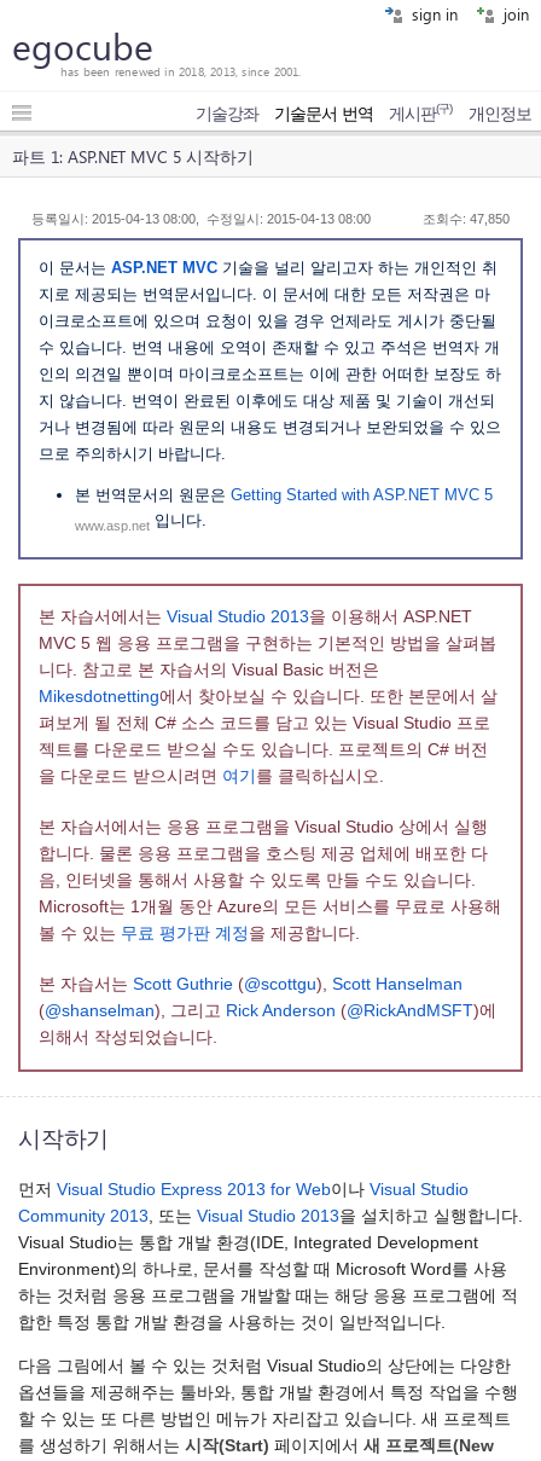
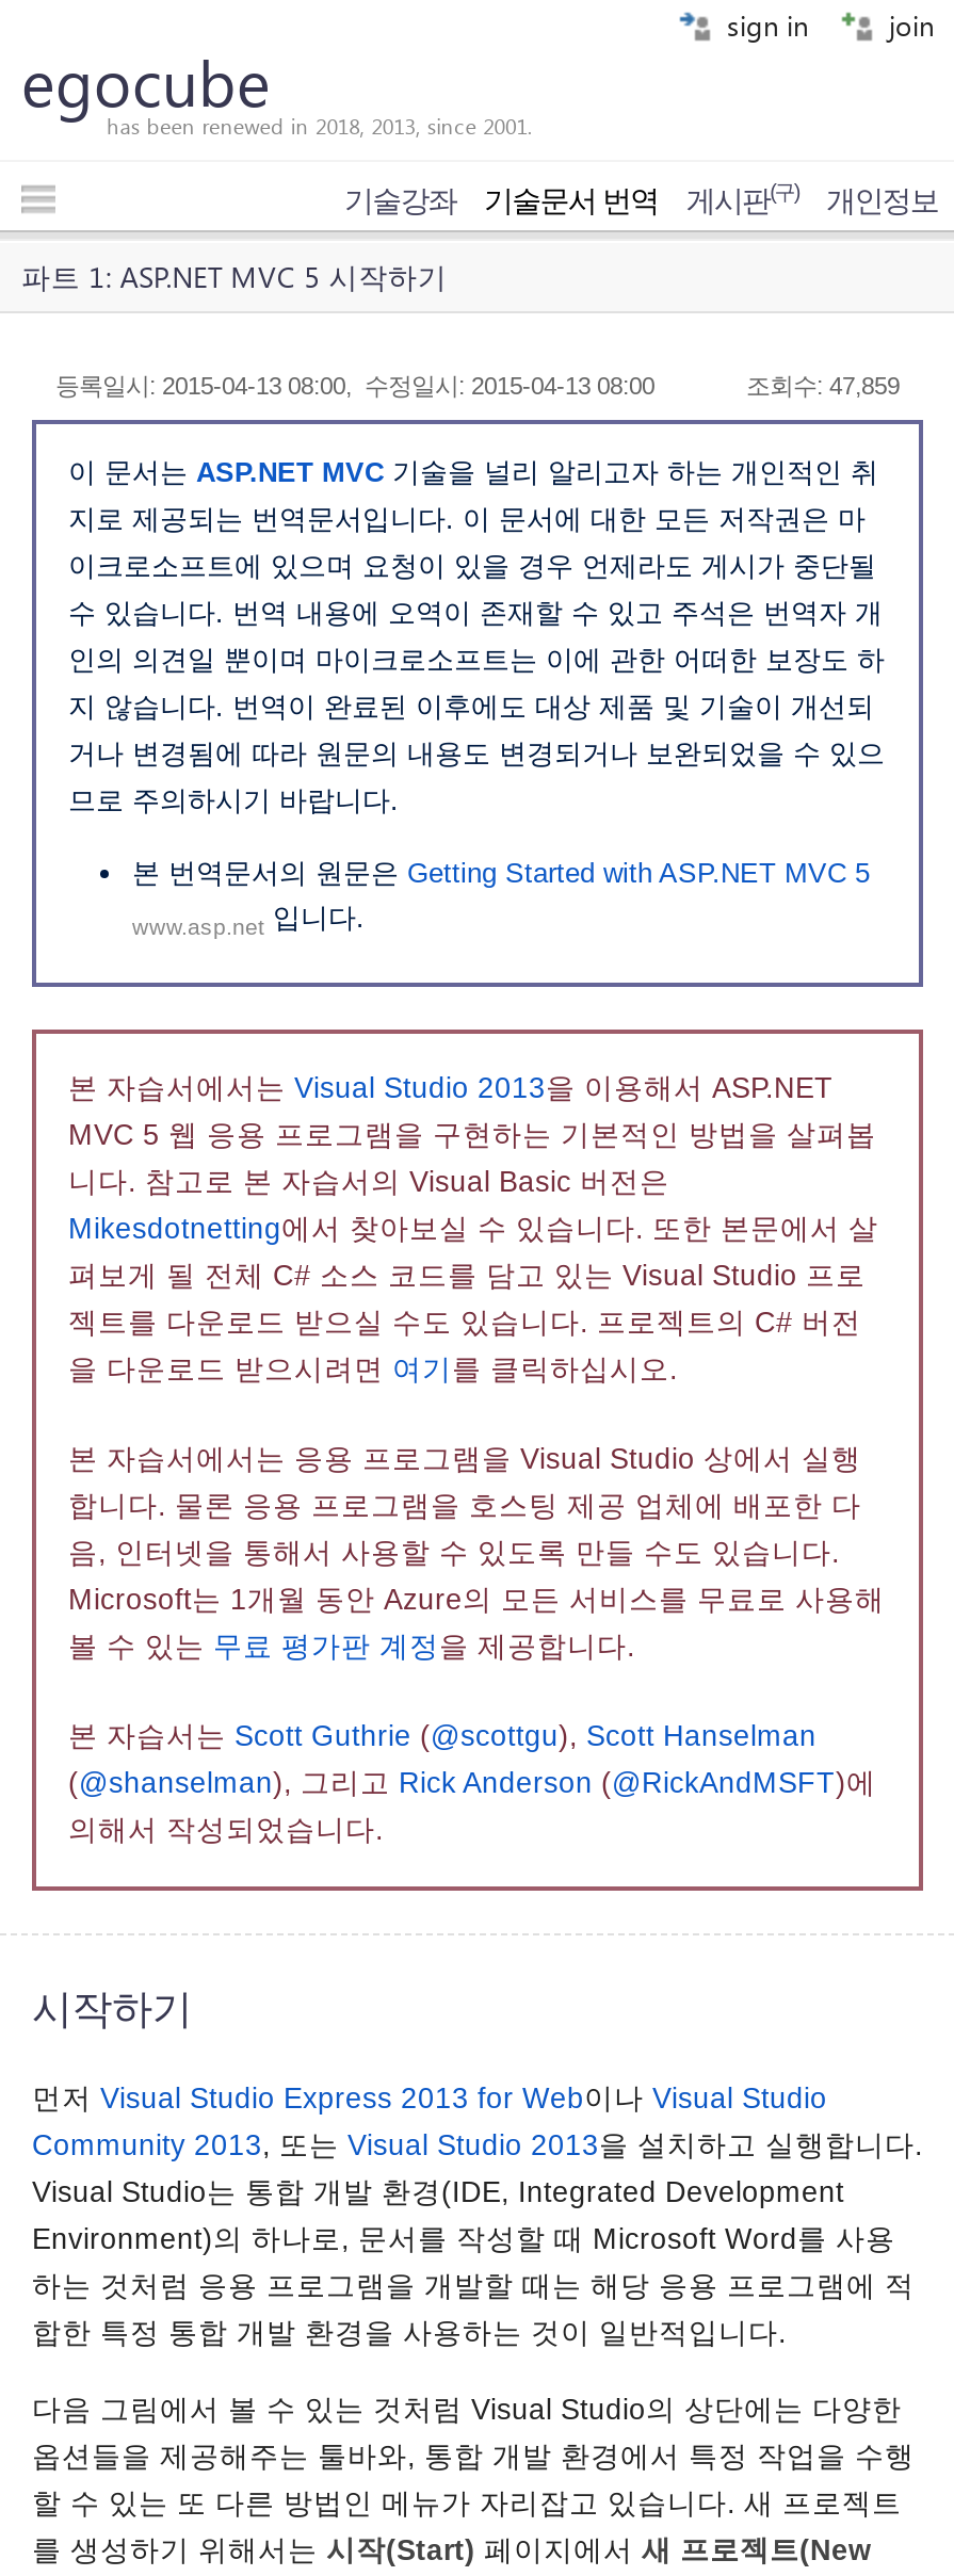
[423,211,510,226] 조회수: 47,850 -> [746,373,900,399] 조회수: 47,859

